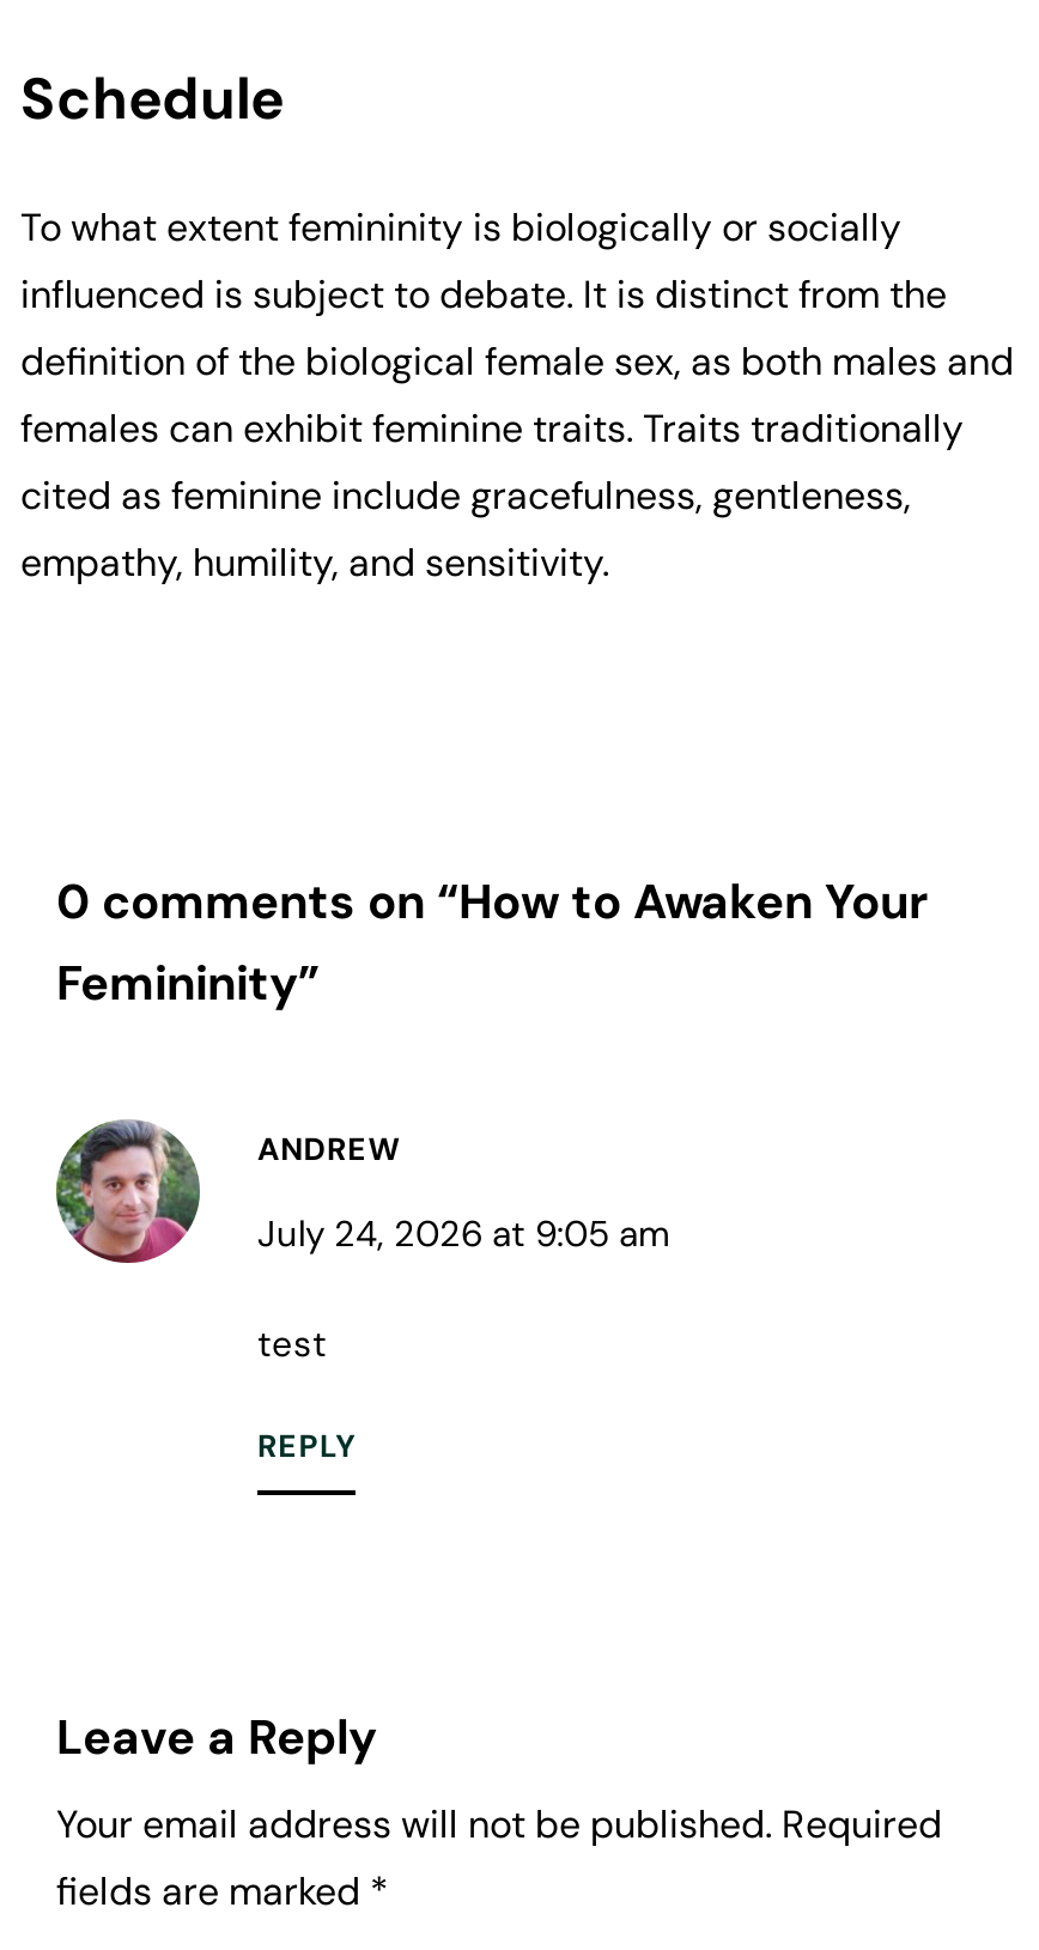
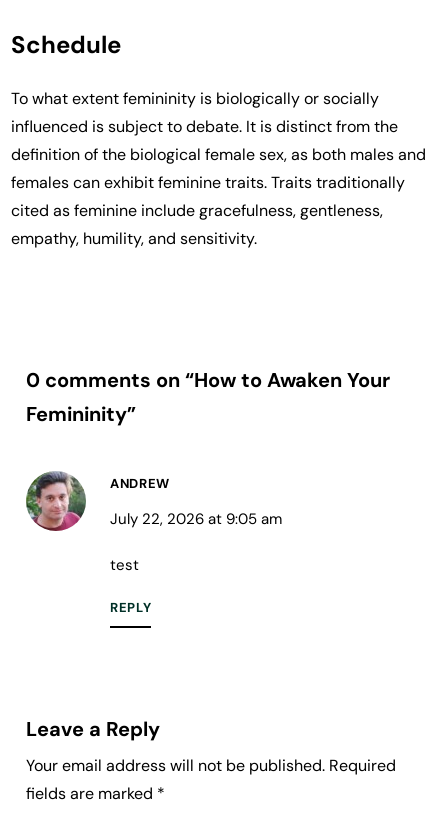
[257,1211,669,1259] July 24, 2026 at 9:05 am -> [110,508,282,528] July 22, 2026 at 9:05 am

